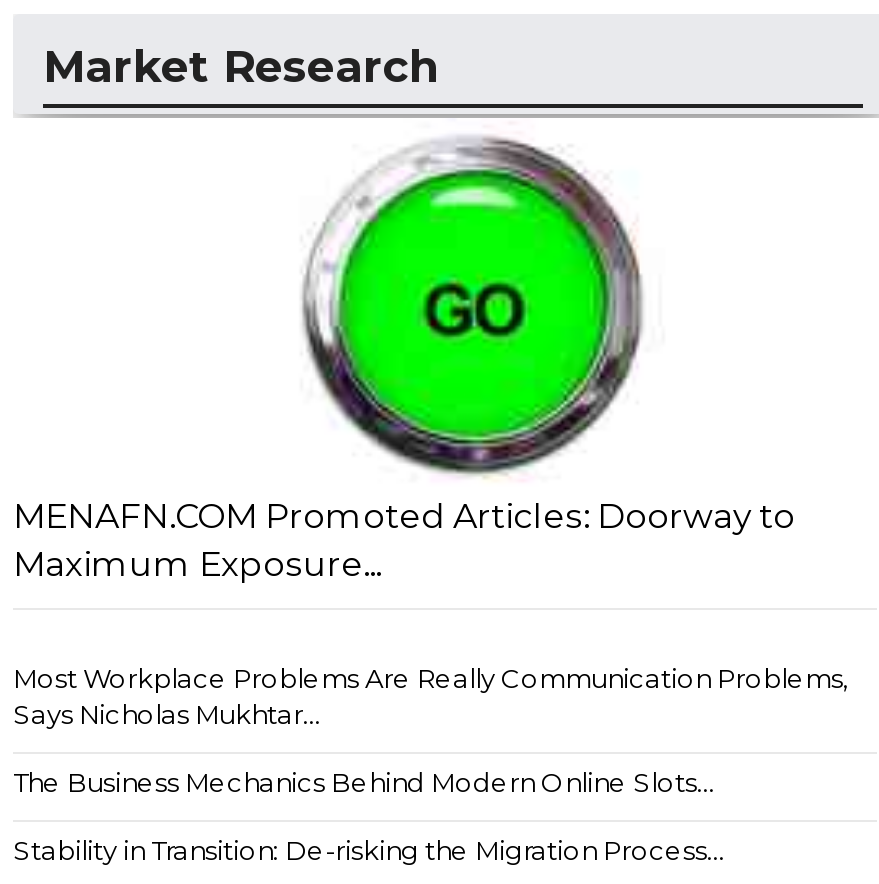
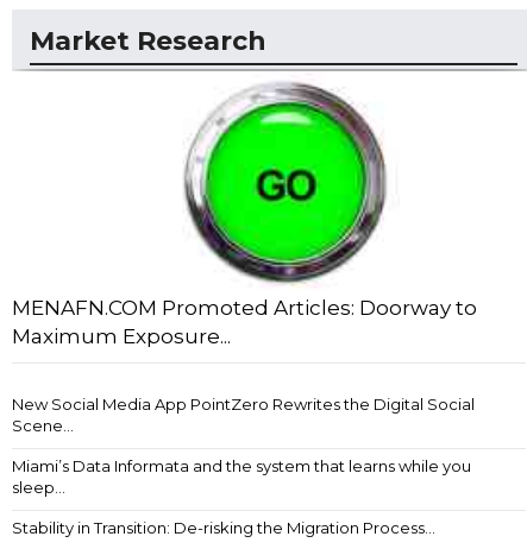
[13,662,849,730] Most Workplace Problems Are Really Communication Problems, | Says Nicholas Mukhtar... -> [12,395,475,435] New Social Media App PointZero Rewrites the Digital Social | Scene...
[13,766,715,798] The Business Mechanics Behind Modern Online Slots... -> [12,456,471,497] Miami’s Data Informata and the system that learns while you | sleep...

